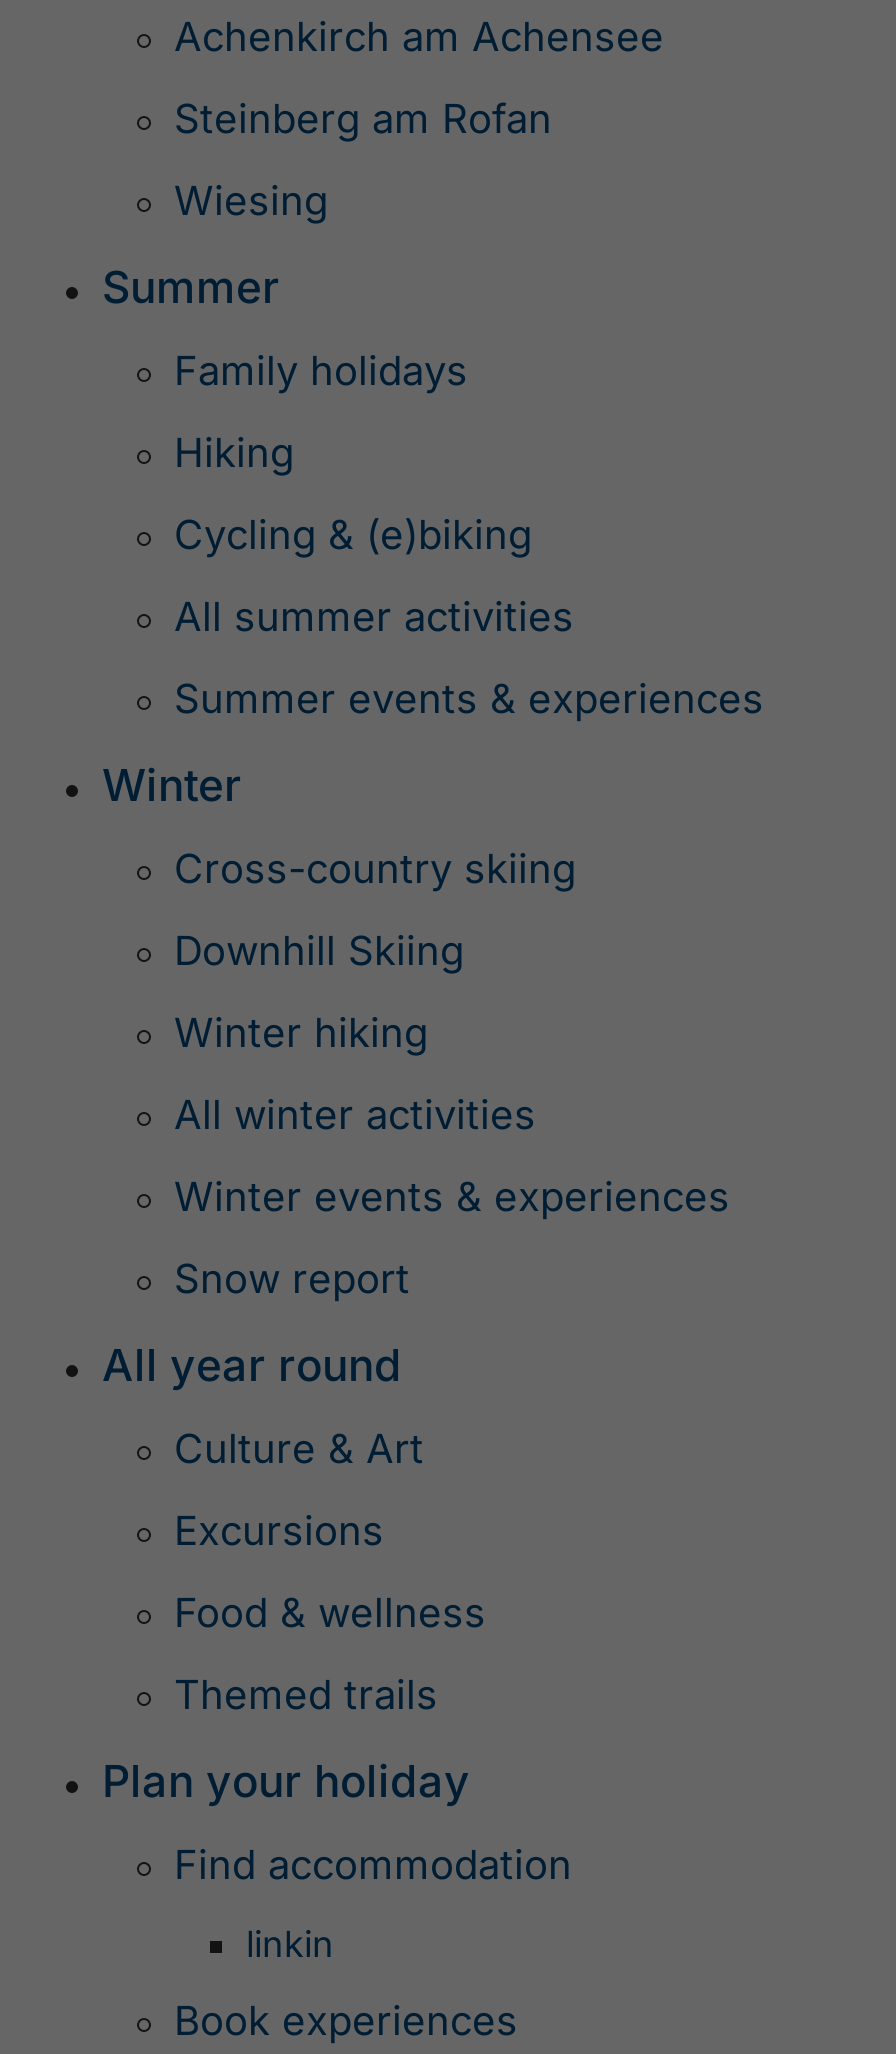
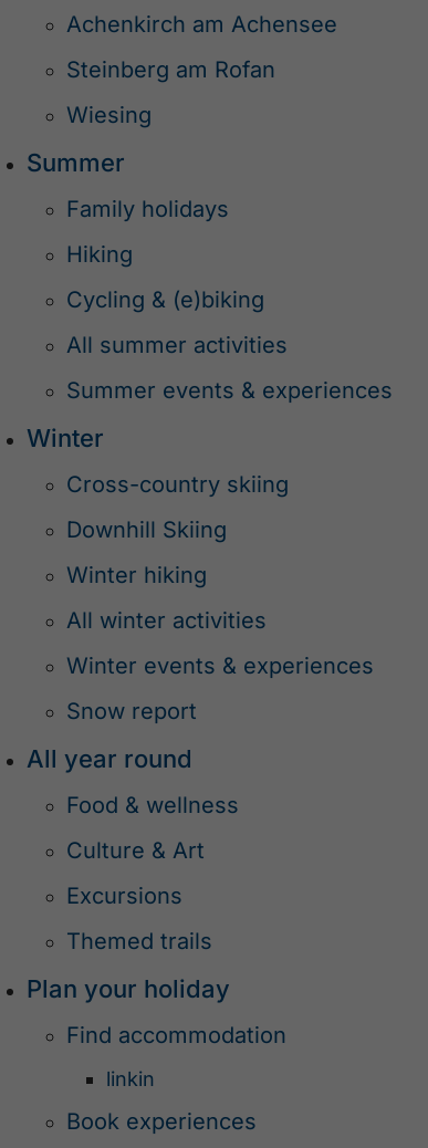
moved [174,1425,424,1555] -> [66,837,205,909]: Culture & Art | Excursions
moved [174,1589,486,1637] -> [66,792,239,819]: Food & wellness

